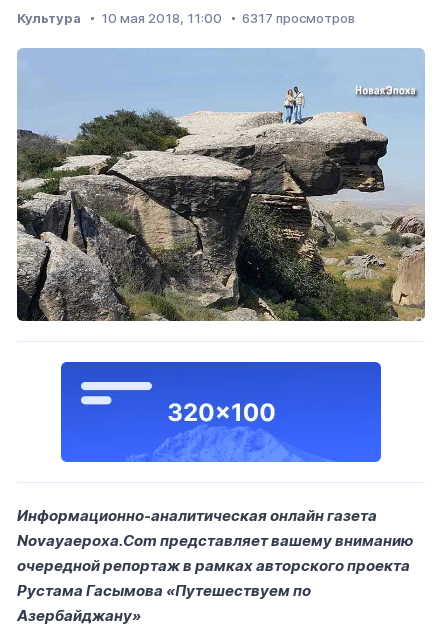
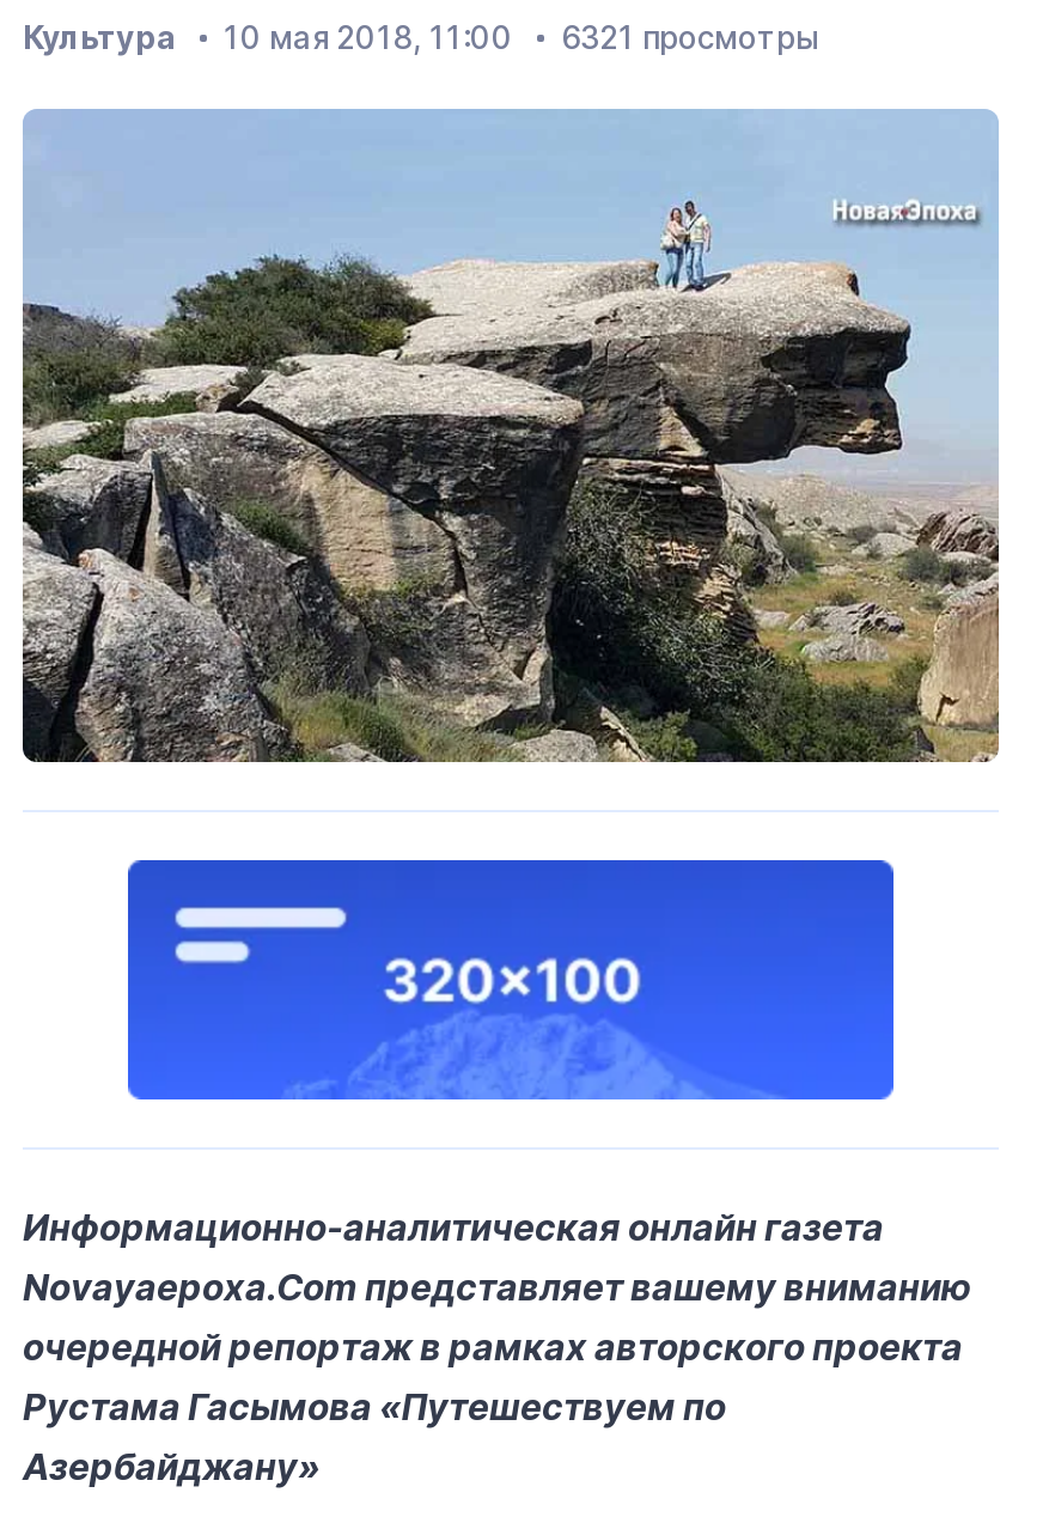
[17,9,355,27] Культура 10 мая 2018, 11:00 6317 просмотров -> [23,16,819,59] Культура 10 мая 2018, 11:00 6321 просмотры

